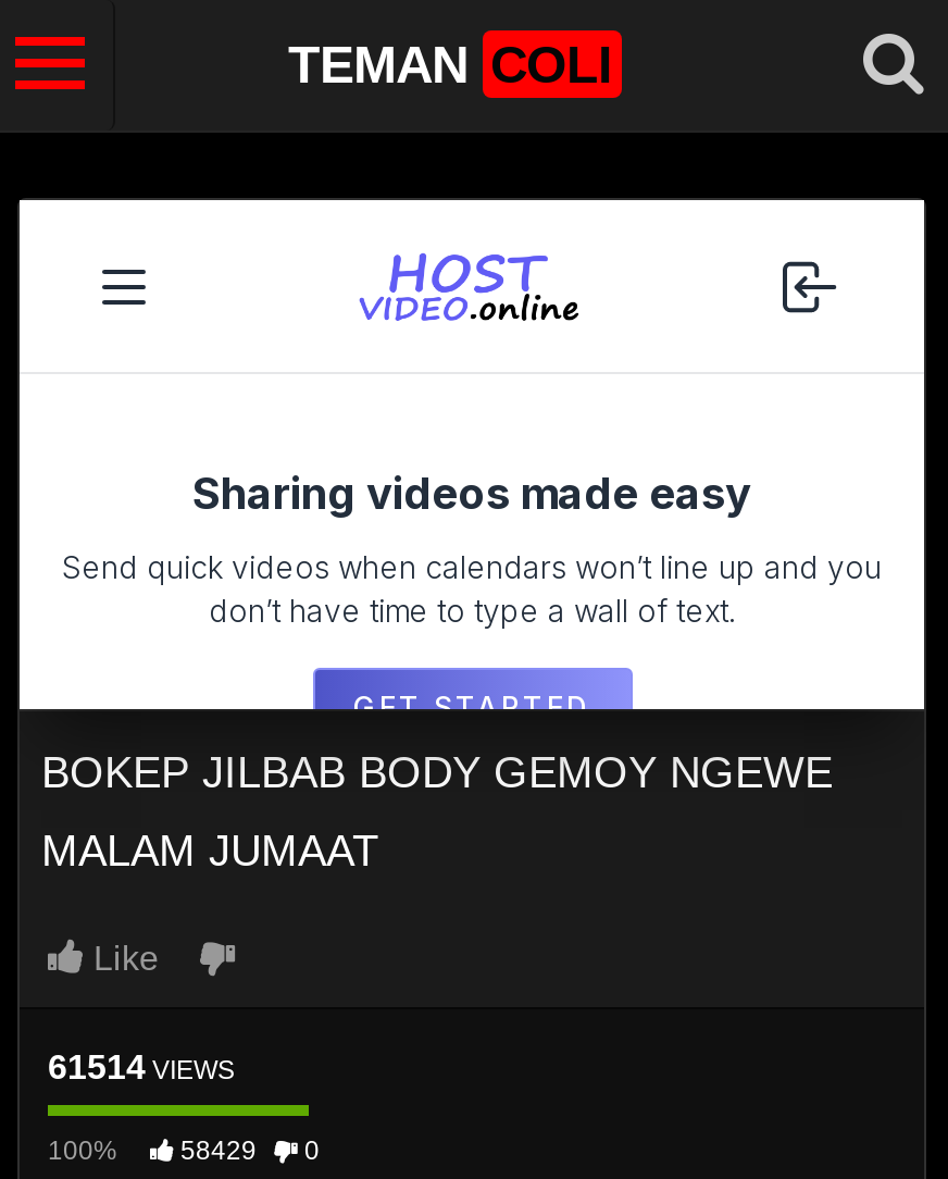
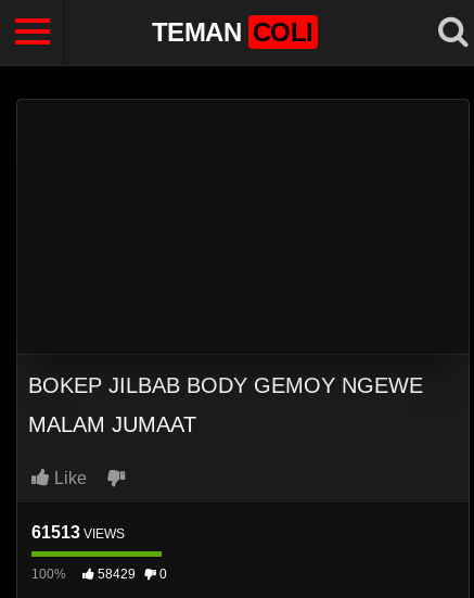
[17,198,926,711] [image] -> none
[48,1048,235,1085] 61514 VIEWS -> [31,523,125,542] 61513 VIEWS

